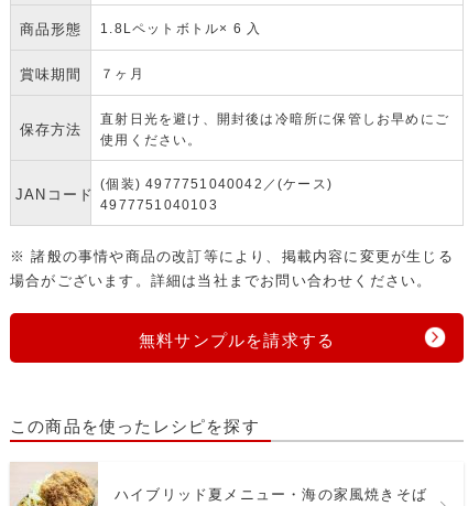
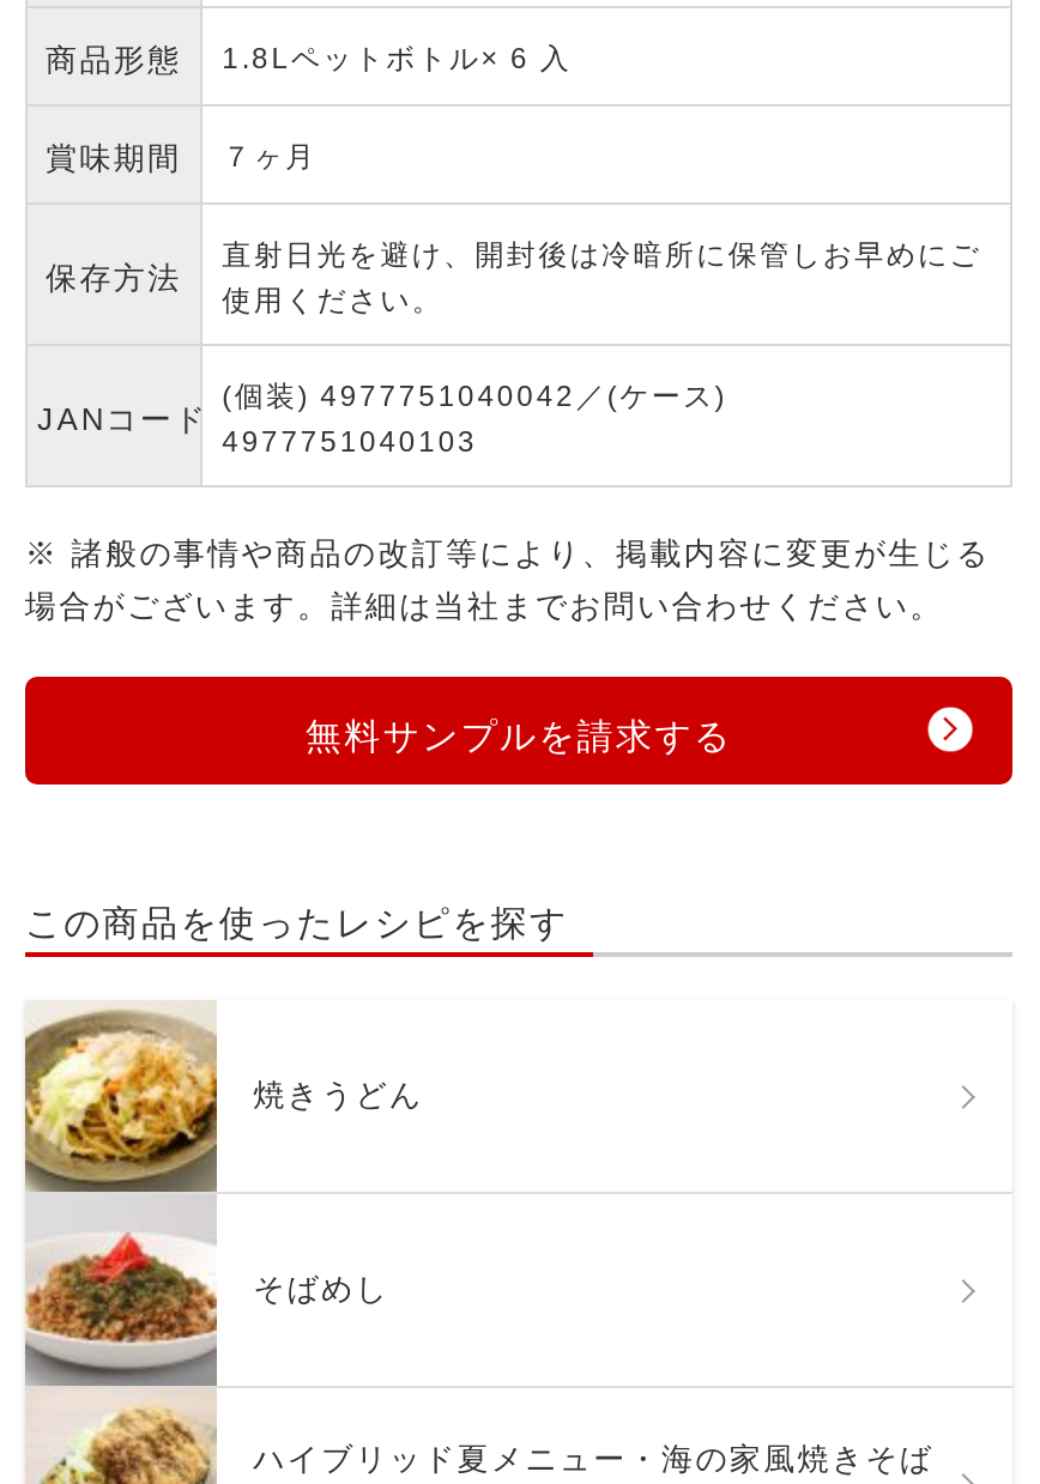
none -> [25,1010,423,1388] [image] | 焼きうどん
none -> [253,1271,389,1306] そばめし

